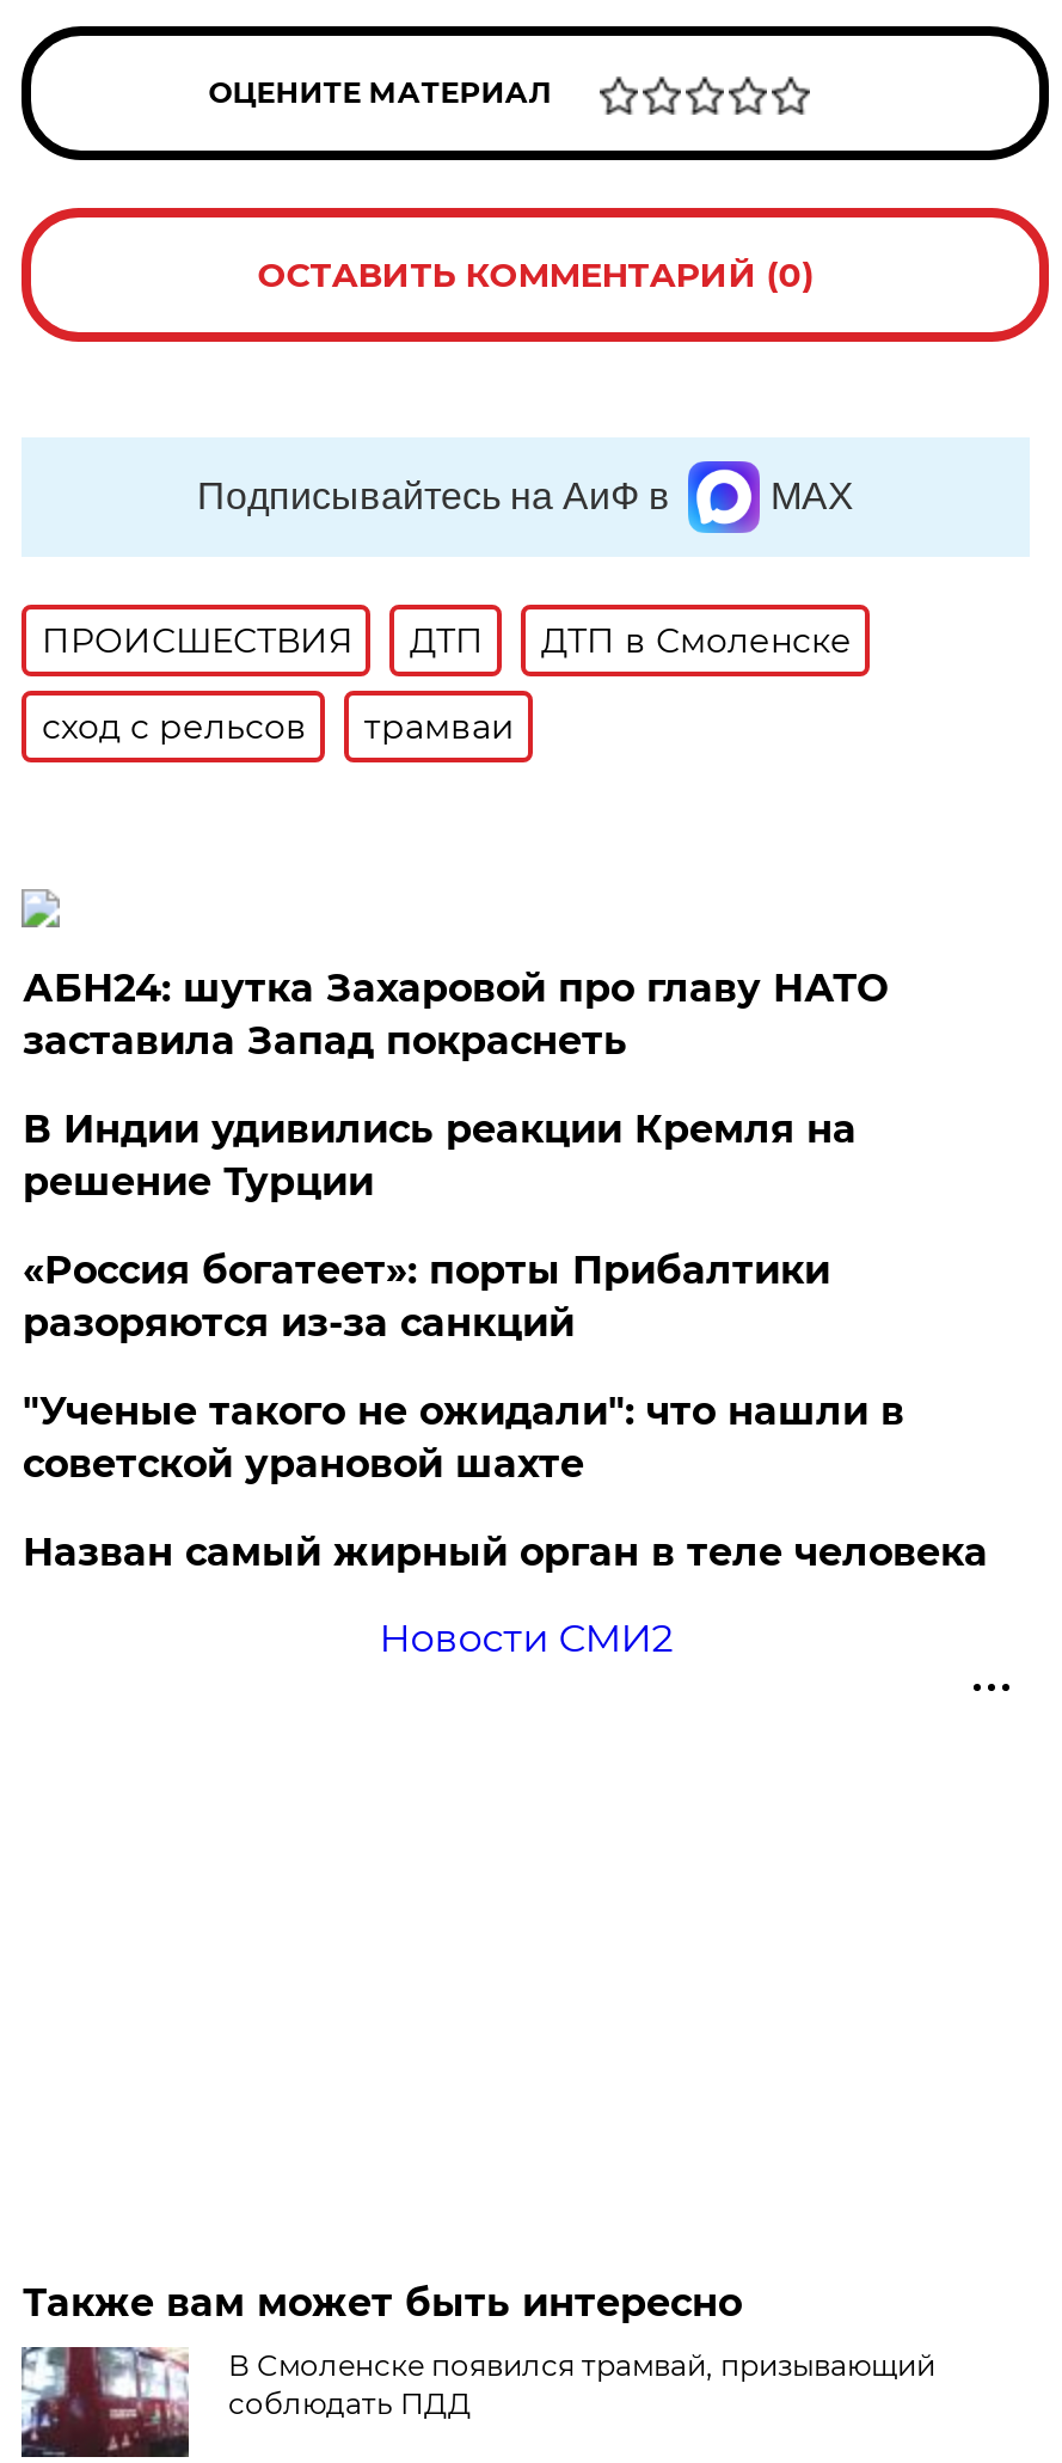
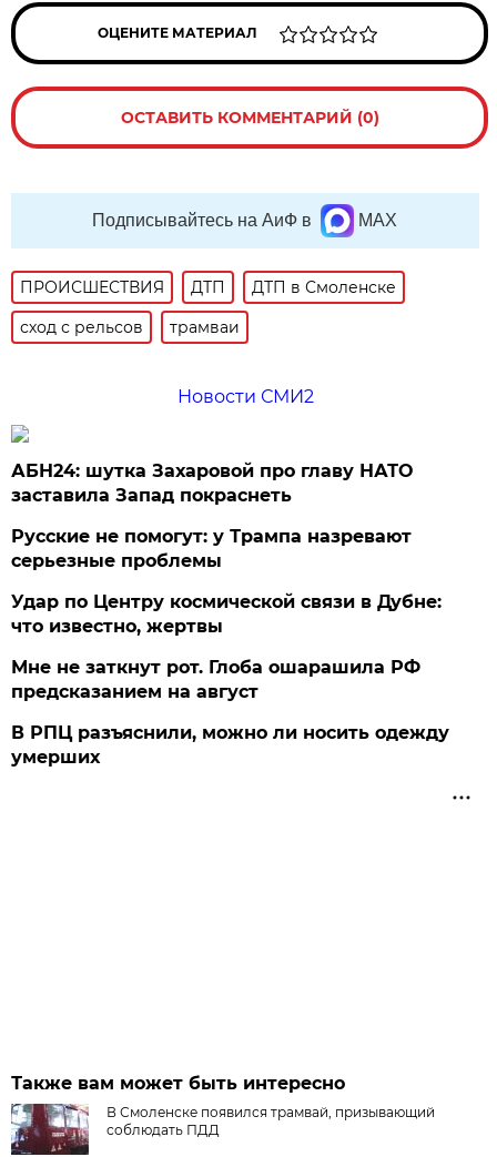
none -> [177,386,314,407] Новости СМИ2
[22,1107,988,1661] В Индии удивились реакции Кремля на | решение Турции | «Россия богатеет»: порты Прибалтики | разоряются из-за санкций | "Ученые такого не ожидали": что нашли в | советской урановой шахте | Назван самый жирный орган в теле человека | Новости СМИ2 -> [12,526,450,768] Русские не помогут: у Трампа назревают | серьезные проблемы | Удар по Центру космической связи в Дубне: | что известно, жертвы | Мне не заткнут рот. Глоба ошарашила РФ | предсказанием на август | В РПЦ разъяснили, можно ли носить одежду | умерших

